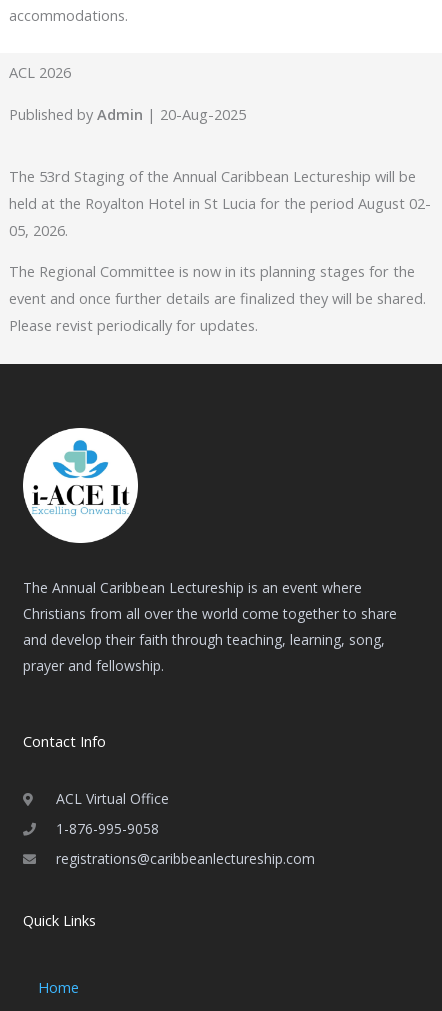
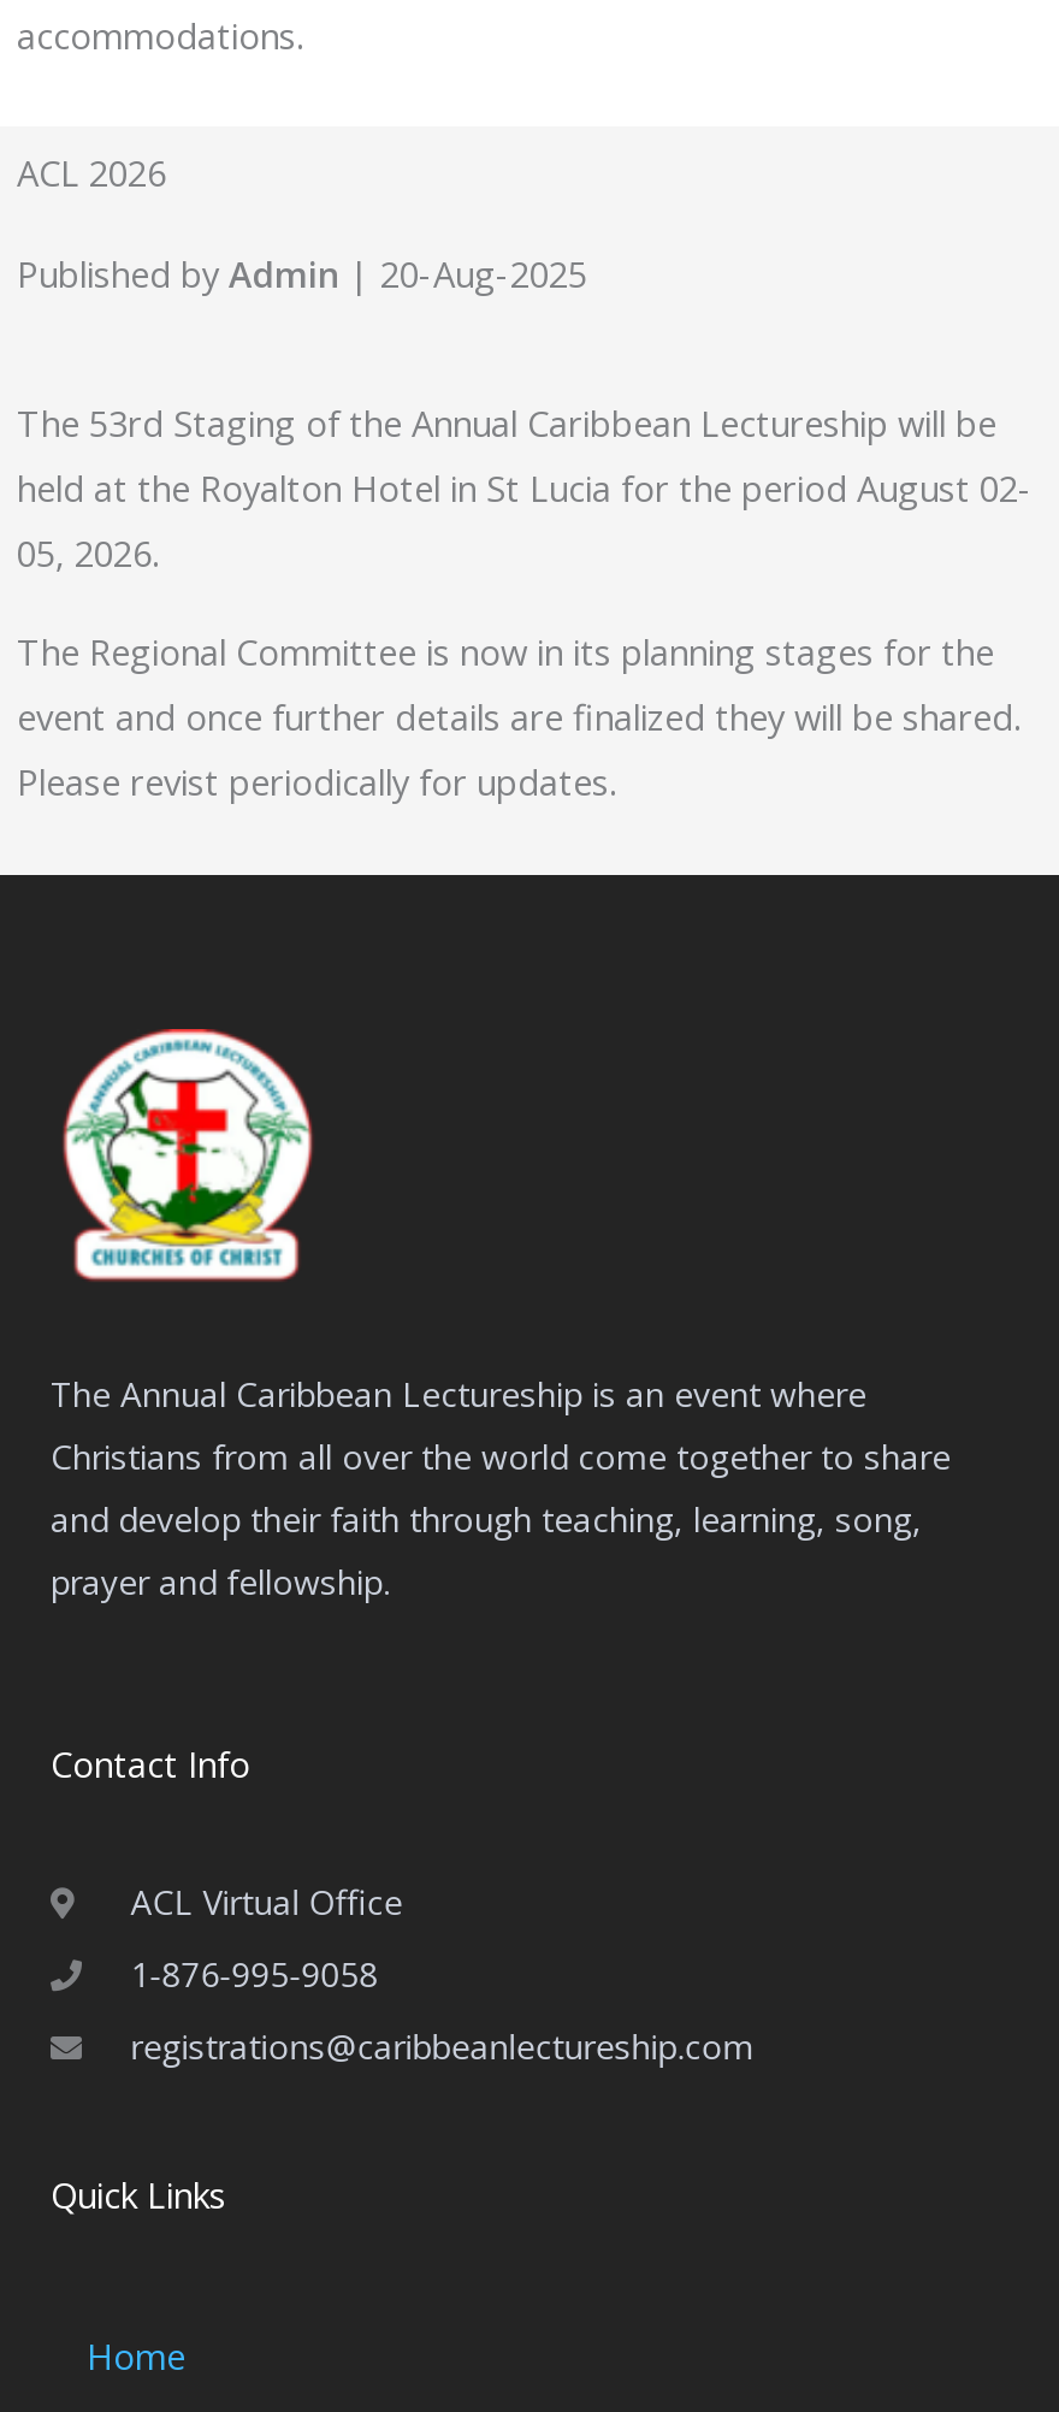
[22,427,139,544] [image] -> [51,1027,327,1287] [image]

